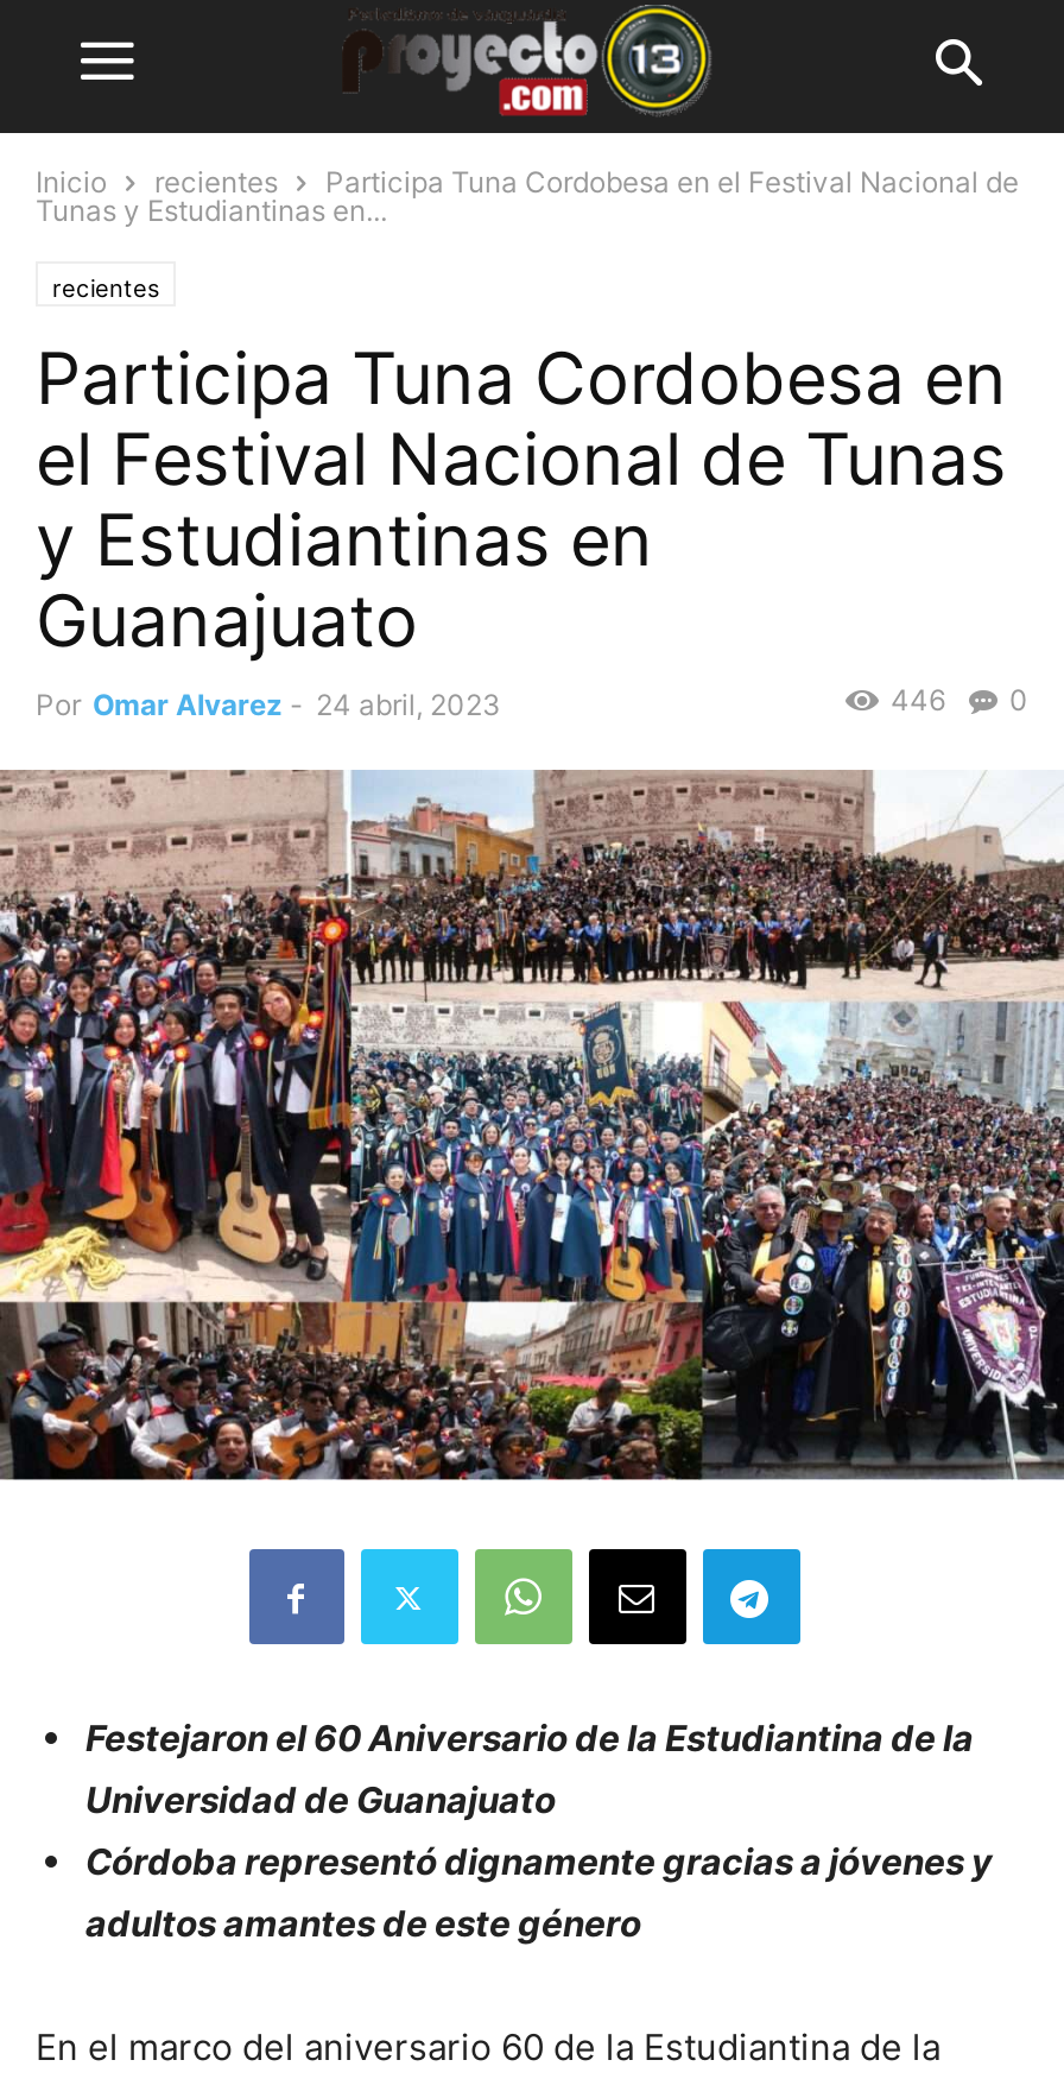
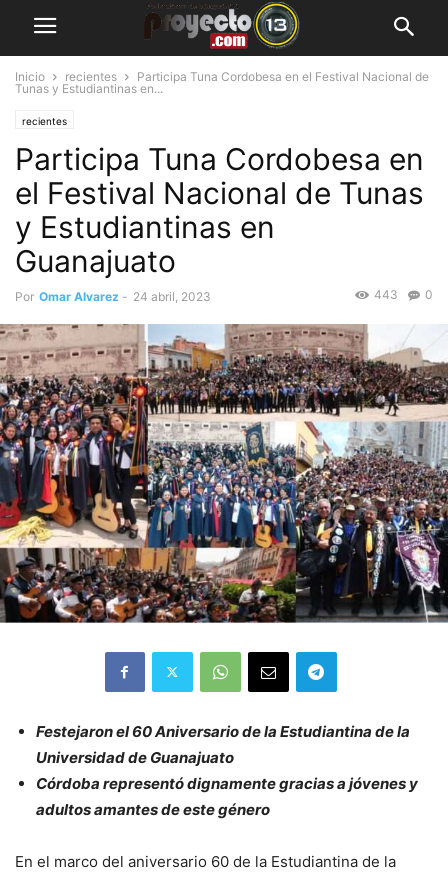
[891,682,1028,718] 446 0 -> [374,287,433,302] 443 0

